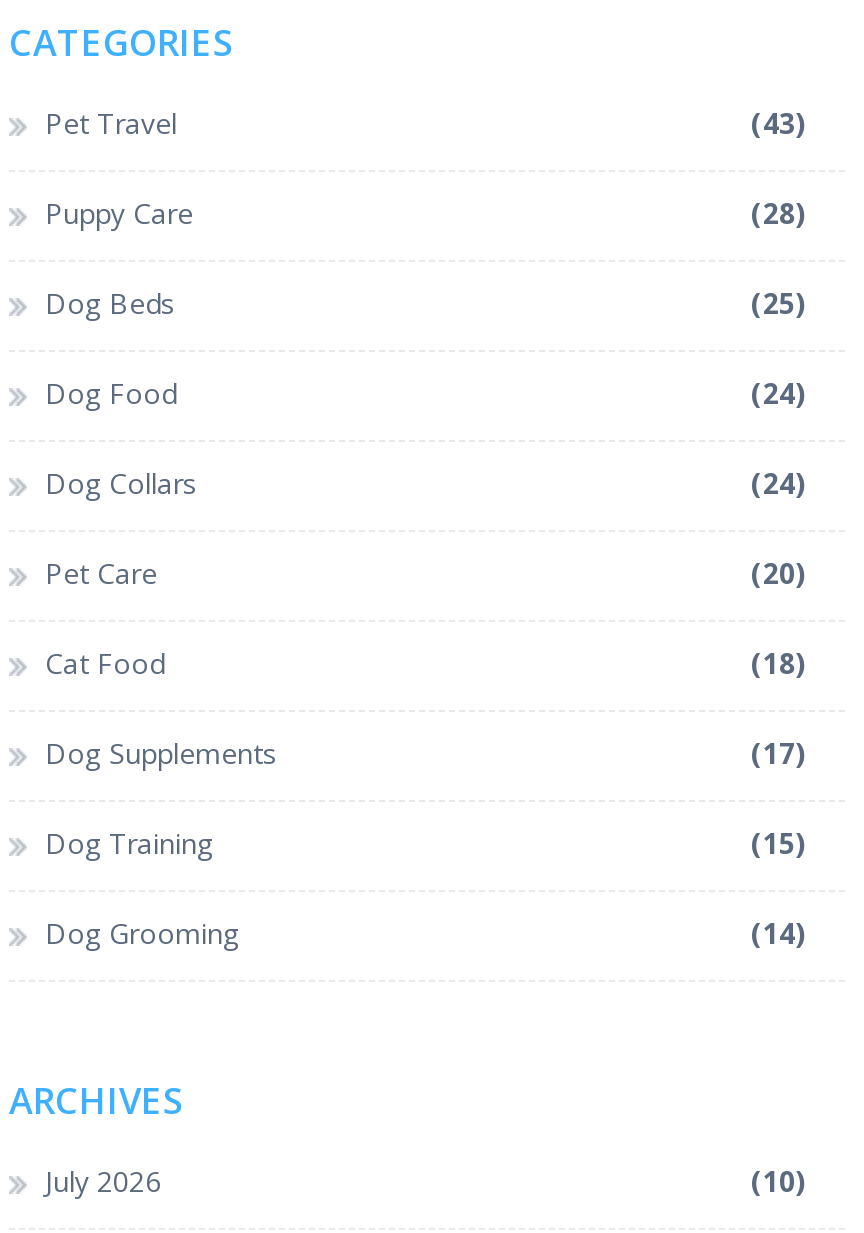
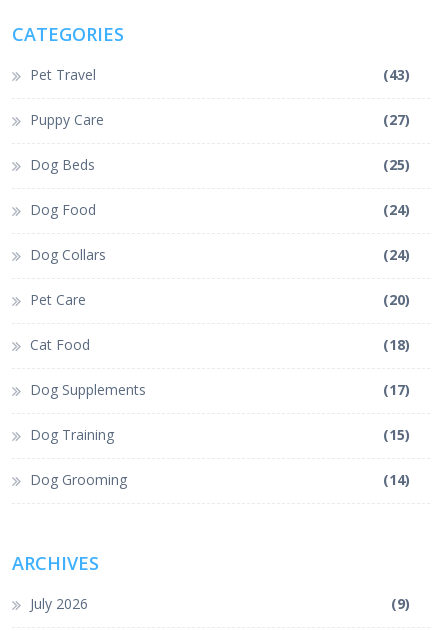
[751,194,805,232] (28) -> [383,110,410,129] (27)
[751,1162,805,1200] (10) -> [391,594,410,613] (9)

